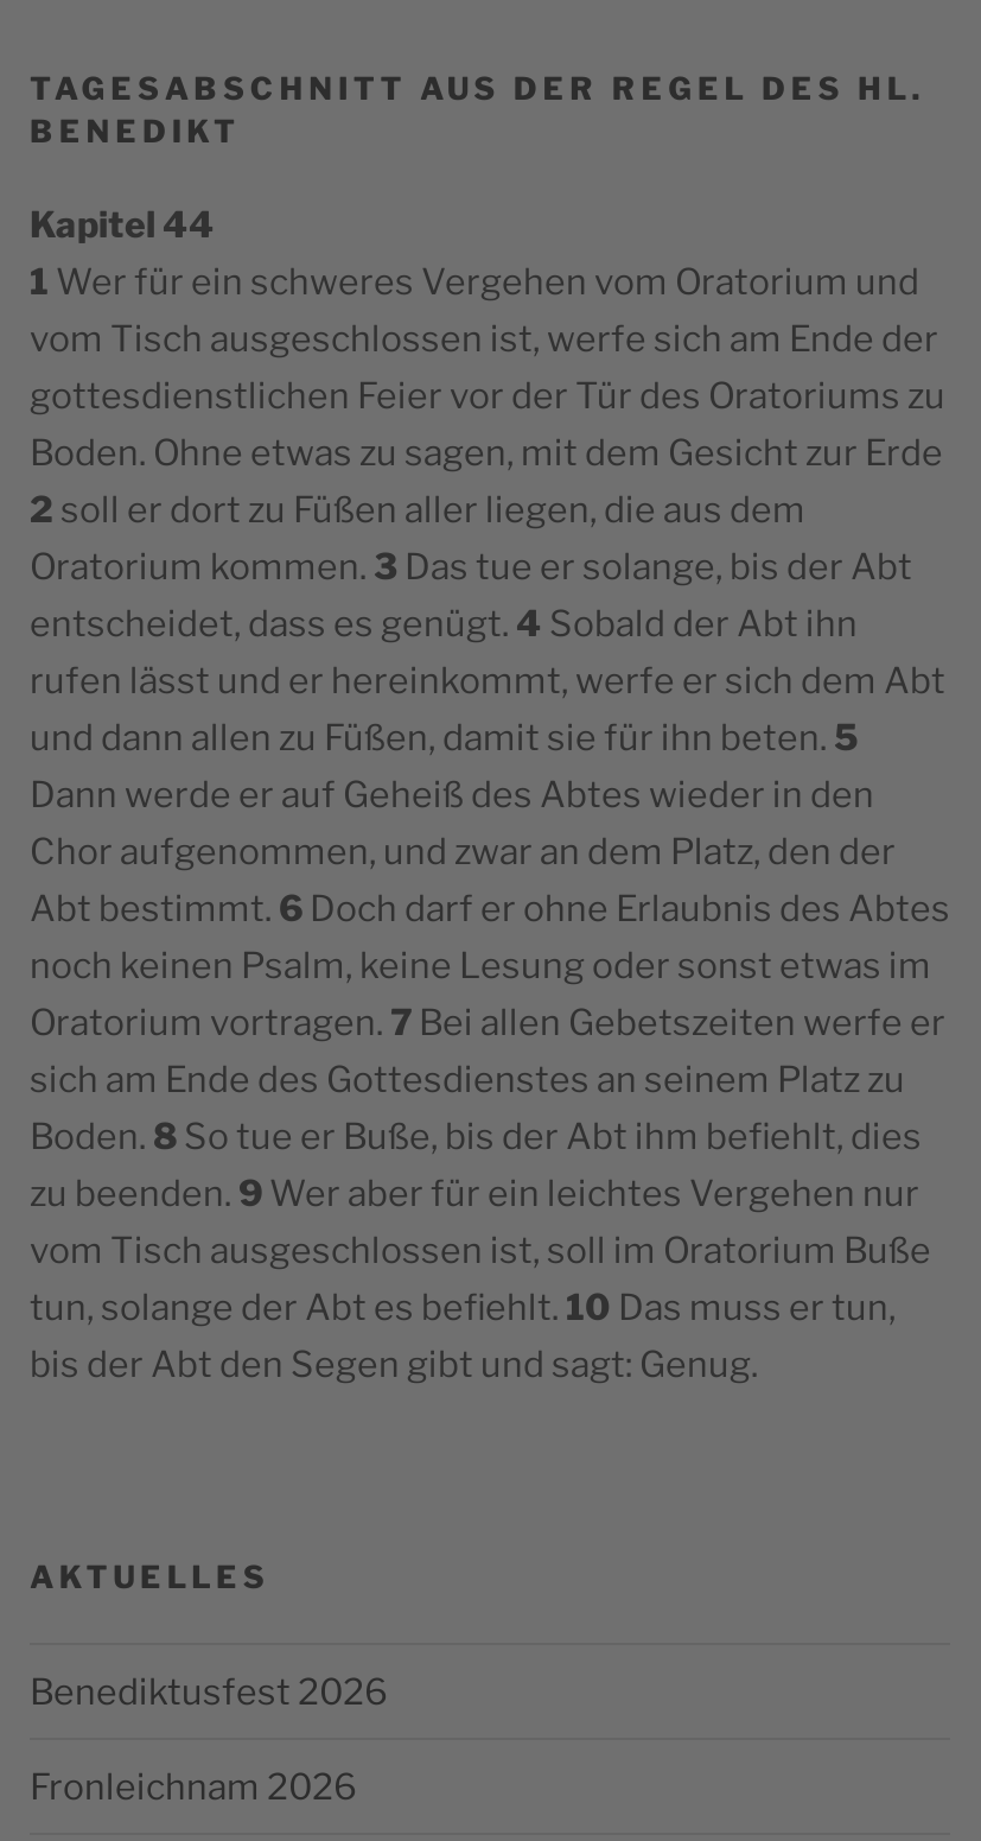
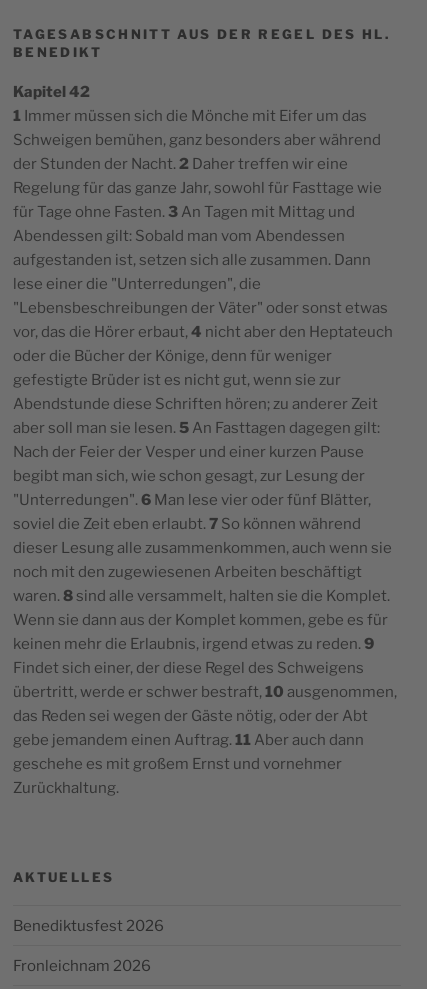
[30,204,950,1386] Kapitel 44 | 1 Wer für ein schweres Vergehen vom Oratorium und | vom Tisch ausgeschlossen ist, werfe sich am Ende der | gottesdienstlichen Feier vor der Tür des Oratoriums zu | Boden. Ohne etwas zu sagen, mit dem Gesicht zur Erde | 2 soll er dort zu Füßen aller liegen, die aus dem | Oratorium kommen. 3 Das tue er solange, bis der Abt | entscheidet, dass es genügt. 4 Sobald der Abt ihn | rufen lässt und er hereinkommt, werfe er sich dem Abt | und dann allen zu Füßen, damit sie für ihn beten. 5 | Dann werde er auf Geheiß des Abtes wieder in den | Chor aufgenommen, und zwar an dem Platz, den der | Abt bestimmt. 6 Doch darf er ohne Erlaubnis des Abtes | noch keinen Psalm, keine Lesung oder sonst etwas im | Oratorium vortragen. 7 Bei allen Gebetszeiten werfe er | sich am Ende des Gottesdienstes an seinem Platz zu | Boden. 8 So tue er Buße, bis der Abt ihm befiehlt, dies | zu beenden. 9 Wer aber für ein leichtes Vergehen nur | vom Tisch ausgeschlossen ist, soll im Oratorium Buße | tun, solange der Abt es befiehlt. 10 Das muss er tun, | bis der Abt den Segen gibt und sagt: Genug. -> [13,83,397,797] Kapitel 42 | 1 Immer müssen sich die Mönche mit Eifer um das | Schweigen bemühen, ganz besonders aber während | der Stunden der Nacht. 2 Daher treffen wir eine | Regelung für das ganze Jahr, sowohl für Fasttage wie | für Tage ohne Fasten. 3 An Tagen mit Mittag und | Abendessen gilt: Sobald man vom Abendessen | aufgestanden ist, setzen sich alle zusammen. Dann | lese einer die "Unterredungen", die | "Lebensbeschreibungen der Väter" oder sonst etwas | vor, das die Hörer erbaut,4 nicht aber den Heptateuch | oder die Bücher der Könige, denn für weniger | gefestigte Brüder ist es nicht gut, wenn sie zur | Abendstunde diese Schriften hören; zu anderer Zeit | aber soll man sie lesen. 5 An Fasttagen dagegen gilt: | Nach der Feier der Vesper und einer kurzen Pause | begibt man sich, wie schon gesagt, zur Lesung der | "Unterredungen". 6 Man lese vier oder fünf Blätter, | soviel die Zeit eben erlaubt. 7 So können während | dieser Lesung alle zusammenkommen, auch wenn sie | noch mit den zugewiesenen Arbeiten beschäftigt | waren. 8sind alle versammelt, halten sie die Komplet. | Wenn sie dann aus der Komplet kommen, gebe es für | keinen mehr die Erlaubnis, irgend etwas zu reden. 9 | Findet sich einer, der diese Regel des Schweigens | übertritt, werde er schwer bestraft,10 ausgenommen, | das Reden sei wegen der Gäste nötig, oder der Abt | gebe jemandem einen Auftrag. 11 Aber auch dann | geschehe es mit großem Ernst und vornehmer | Zurückhaltung.

